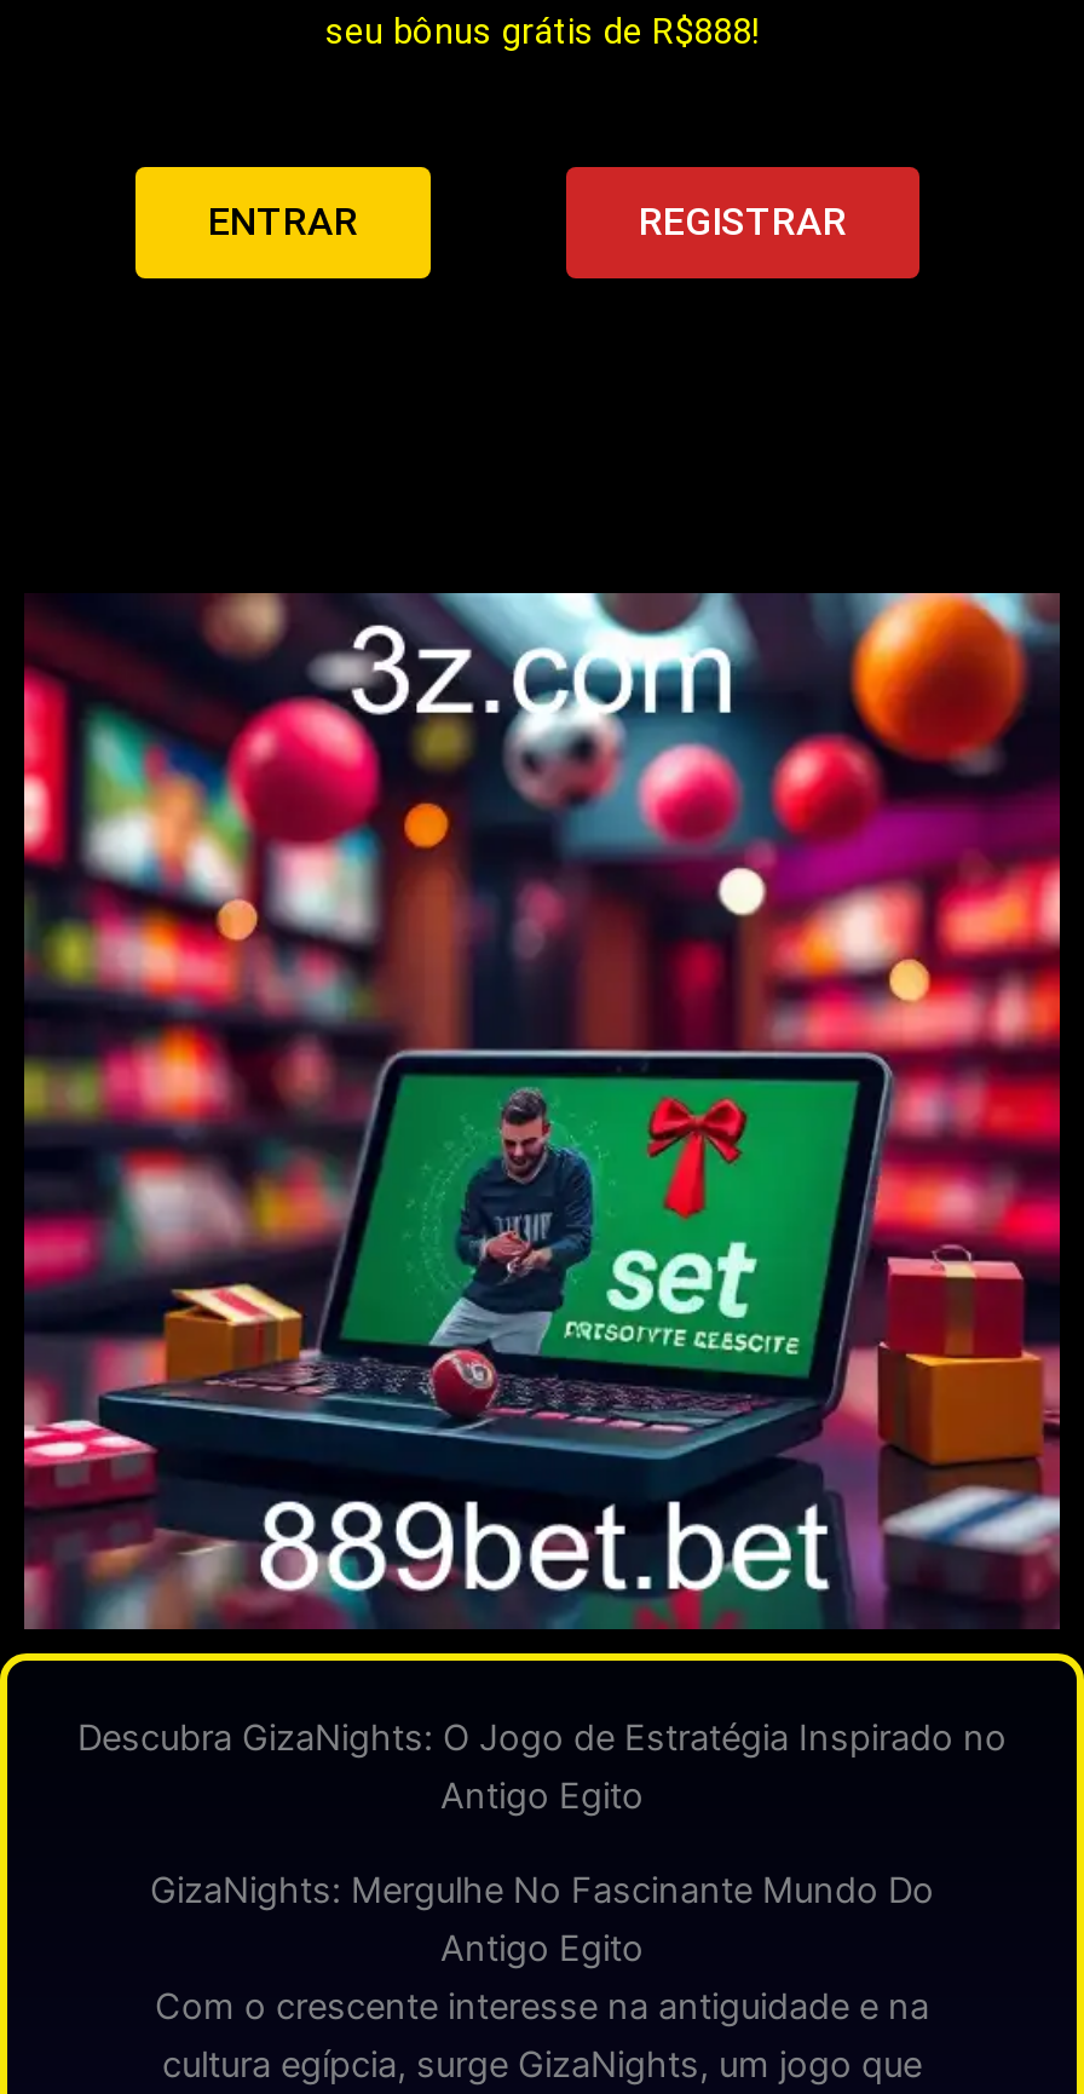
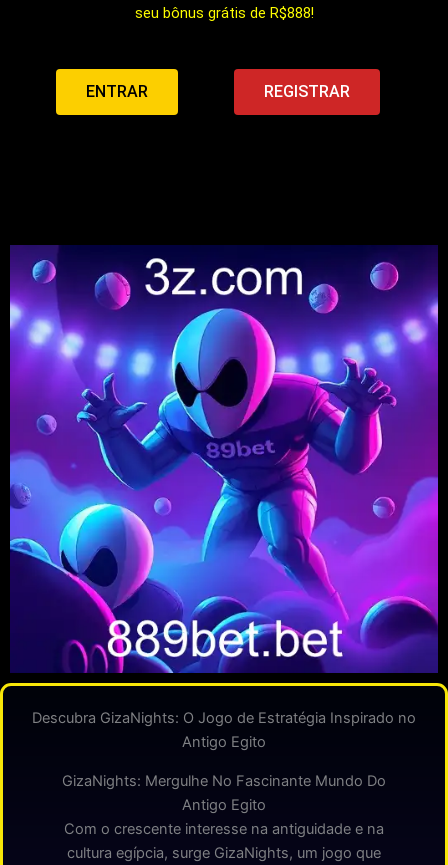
[22,591,1062,1632] [image] -> [9,245,439,674] [image]

